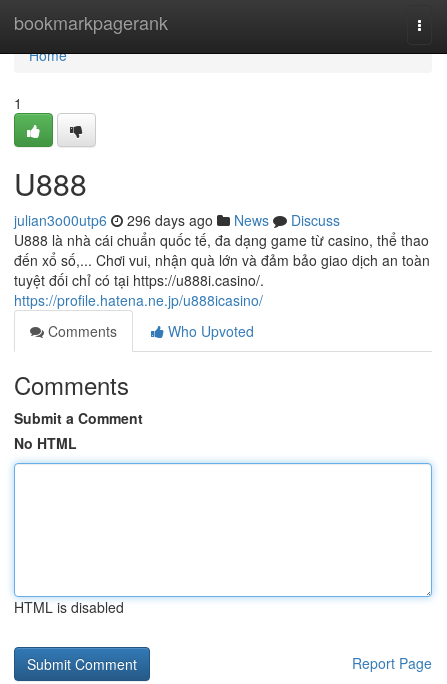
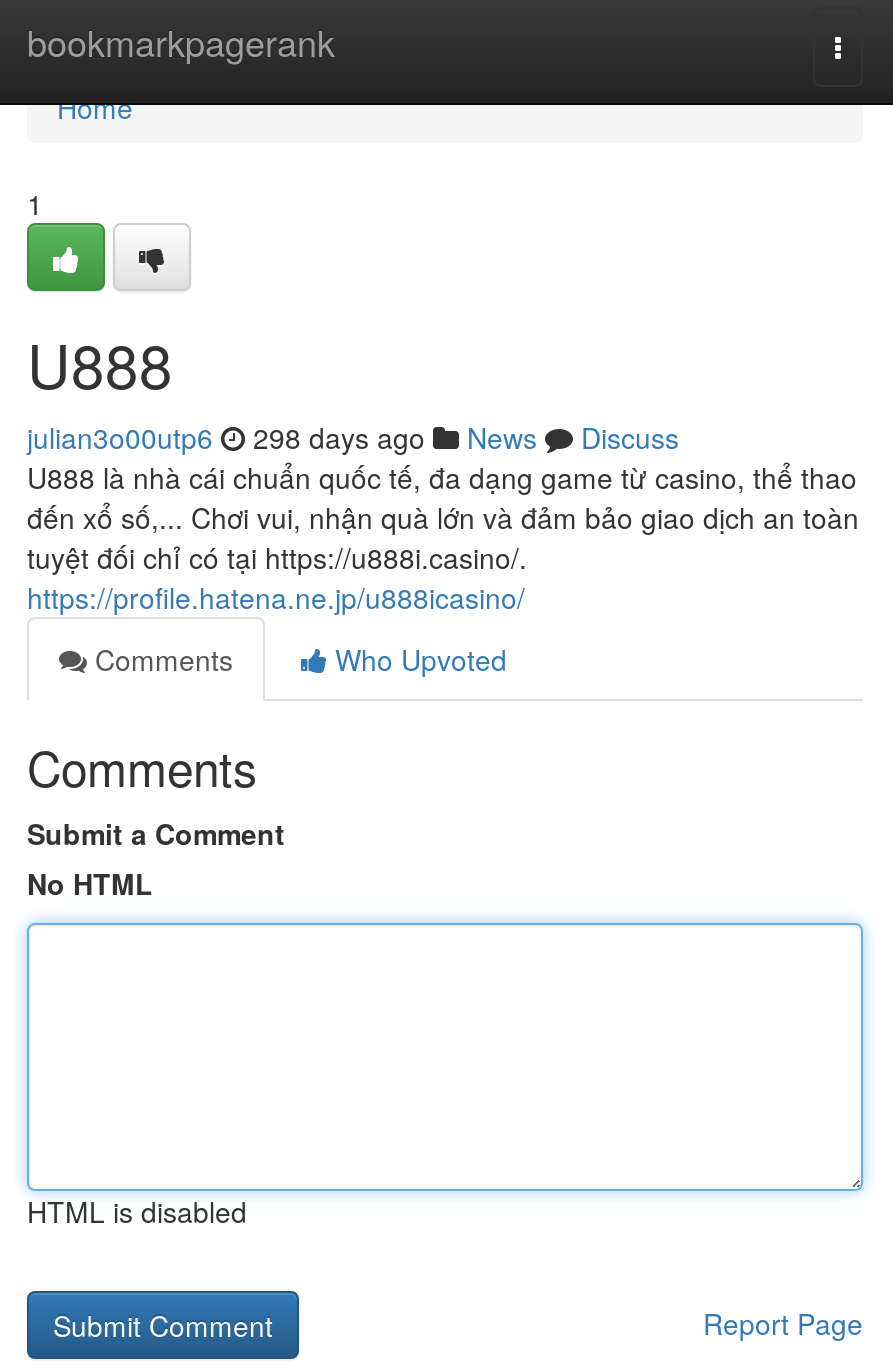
[14,210,340,230] julian3o00utp6 296 days ago News Discuss -> [27,417,679,457] julian3o00utp6 298 days ago News Discuss

